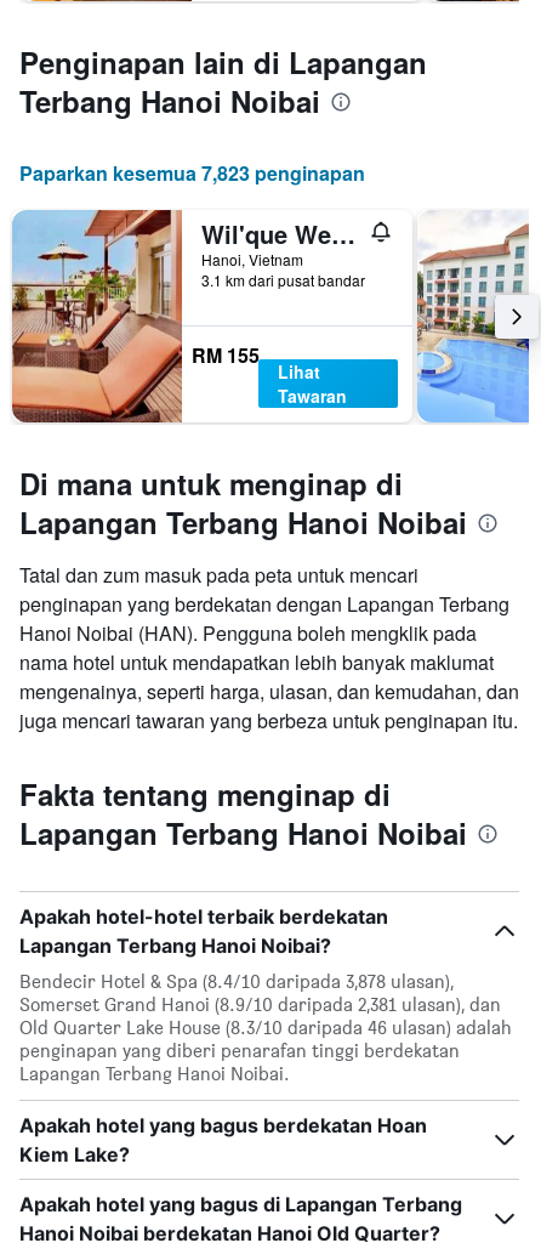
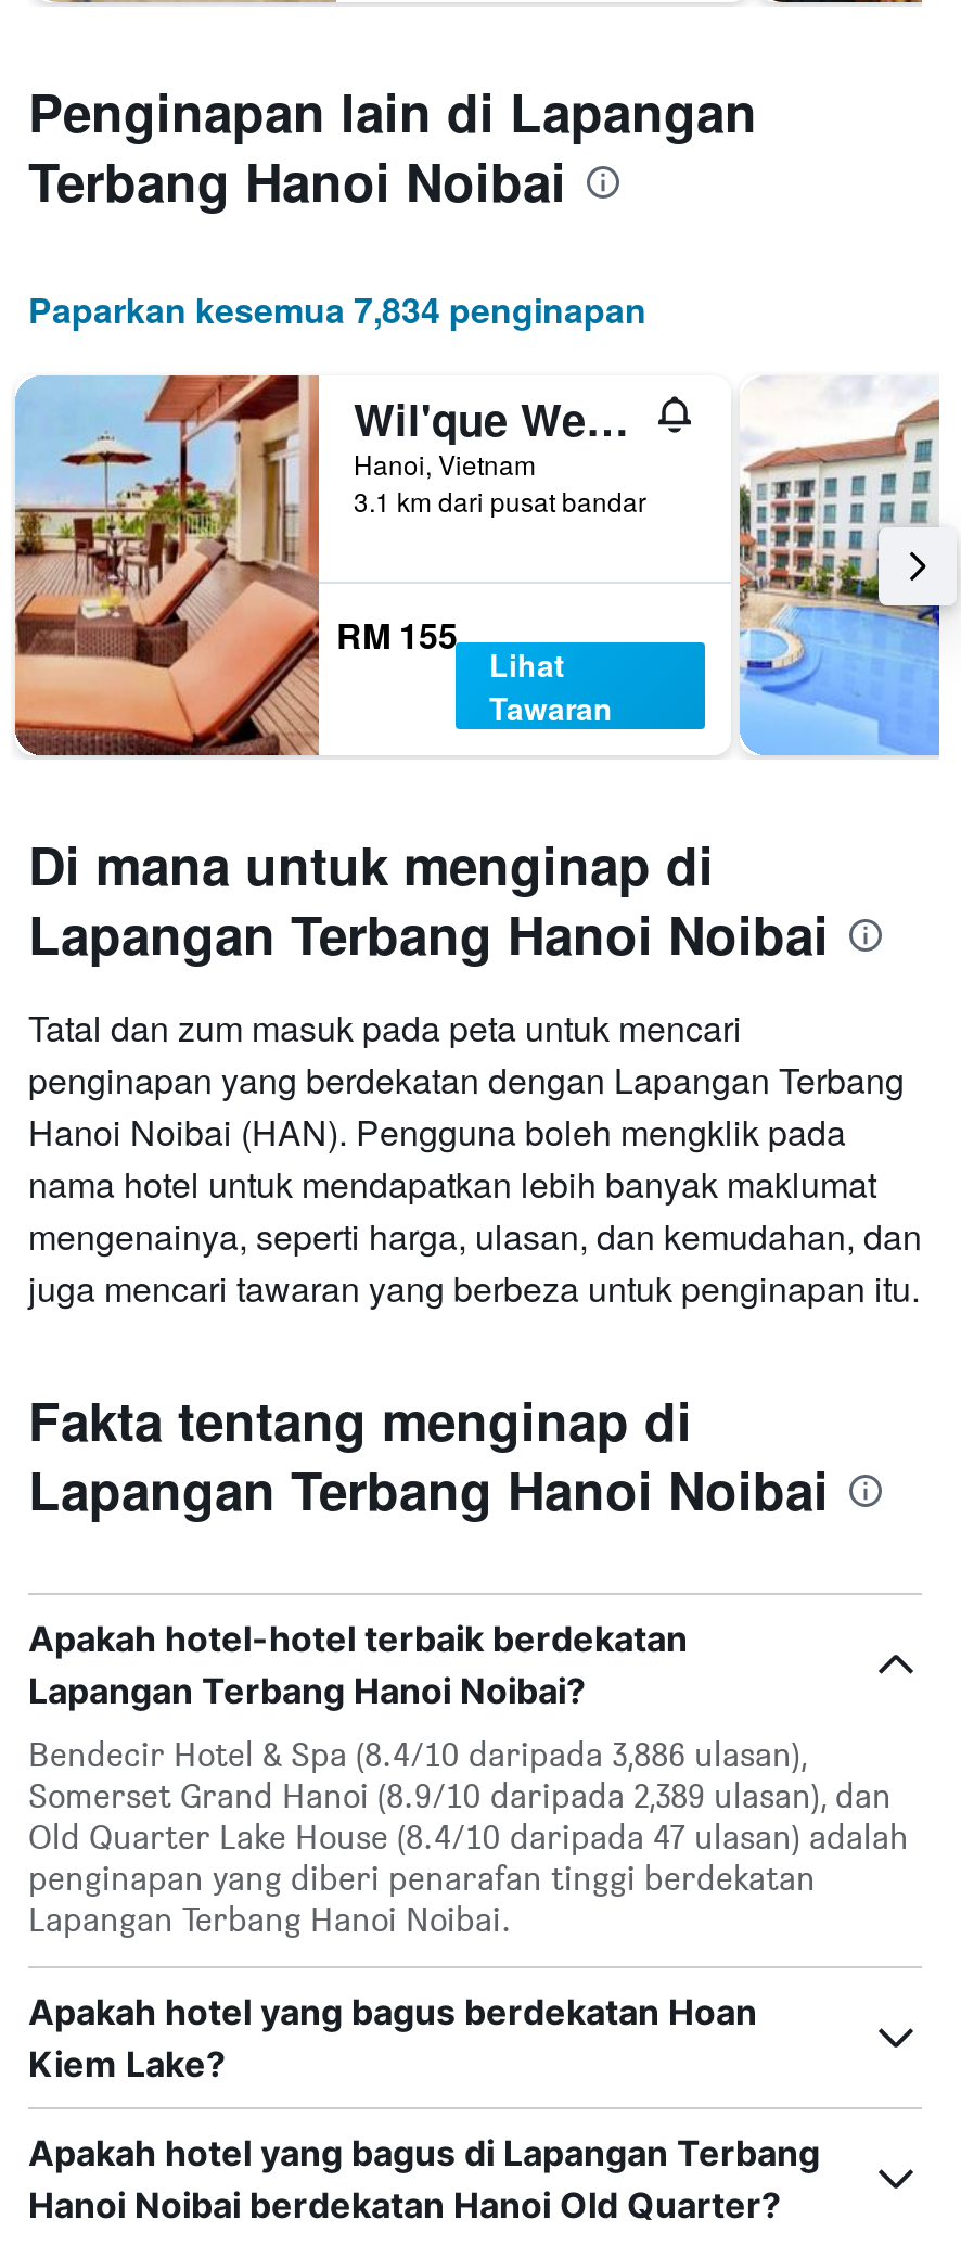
[19,159,365,187] Paparkan kesemua 7,823 penginapan -> [28,285,646,335] Paparkan kesemua 7,834 penginapan
[19,970,454,993] Bendecir Hotel & Spa (8.4/10 daripada 3,878 ulasan), -> [28,1734,807,1776] Bendecir Hotel & Spa (8.4/10 daripada 3,886 ulasan),
[19,993,501,1016] Somerset Grand Hanoi (8.9/10 daripada 2,381 ulasan), dan -> [28,1776,892,1817] Somerset Grand Hanoi (8.9/10 daripada 2,389 ulasan), dan
[19,1016,512,1039] Old Quarter Lake House (8.3/10 daripada 46 ulasan) adalah -> [28,1817,909,1858] Old Quarter Lake House (8.4/10 daripada 47 ulasan) adalah

